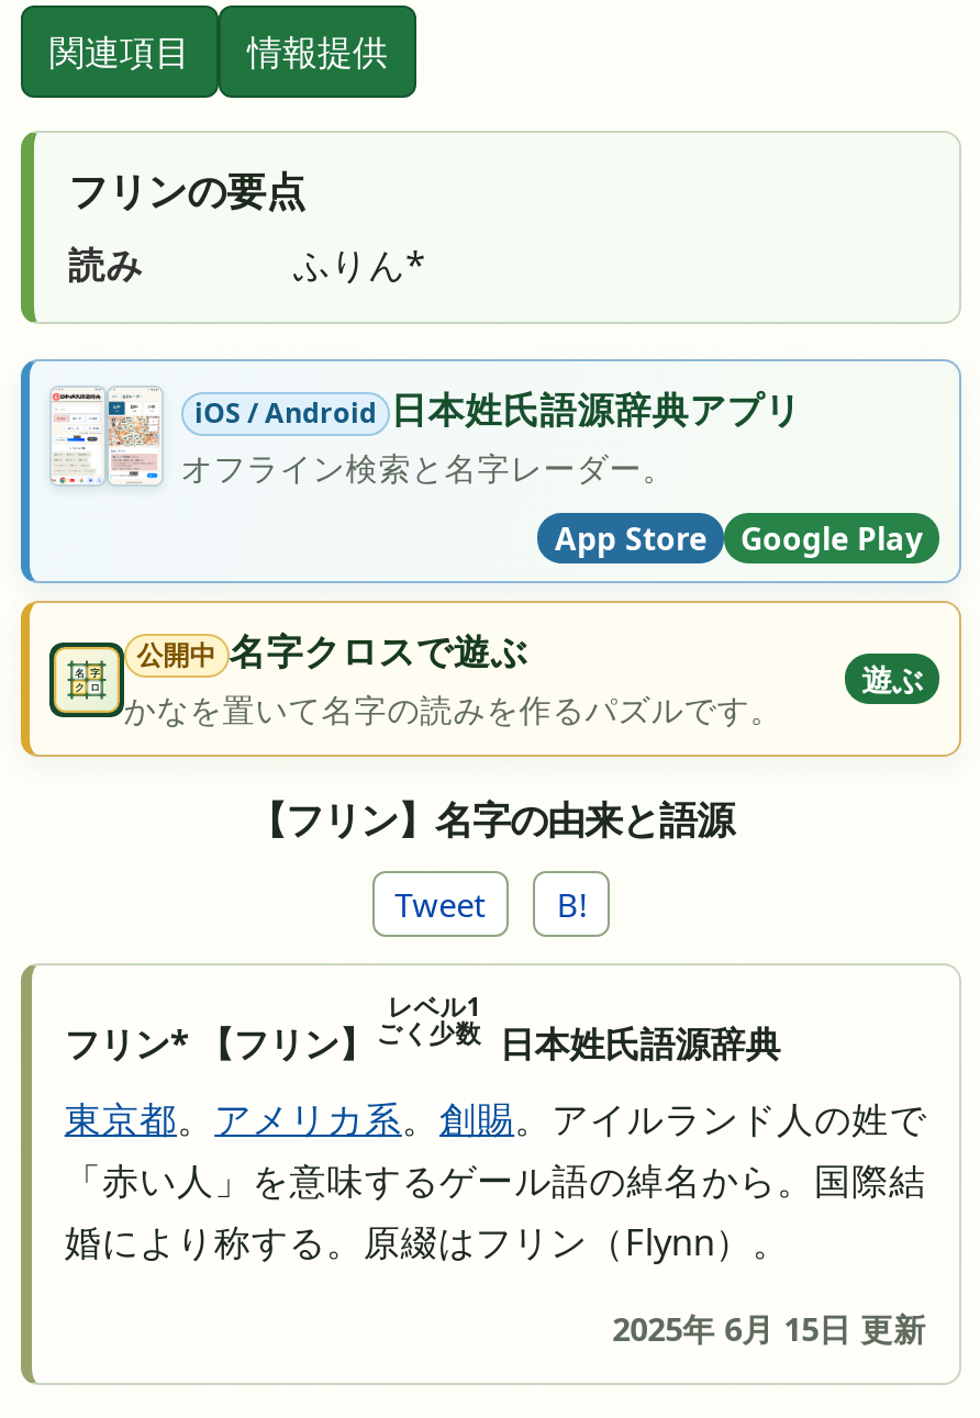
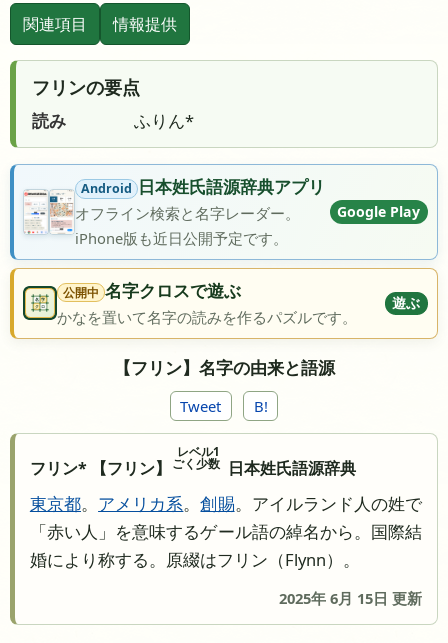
[49,383,802,502] [image] | iOS / Android 日本姓氏語源辞典アプリ -> [24,175,325,235] [image] | Android 日本姓氏語源辞典アプリ
[555,516,706,558] App Store -> [75,228,288,248] iPhone版も近日公開予定です。
moved [740,516,923,558] -> [337,202,420,221]: Google Play

